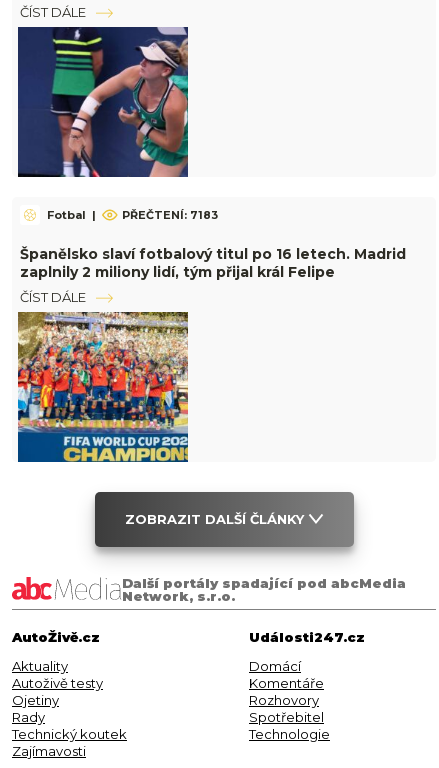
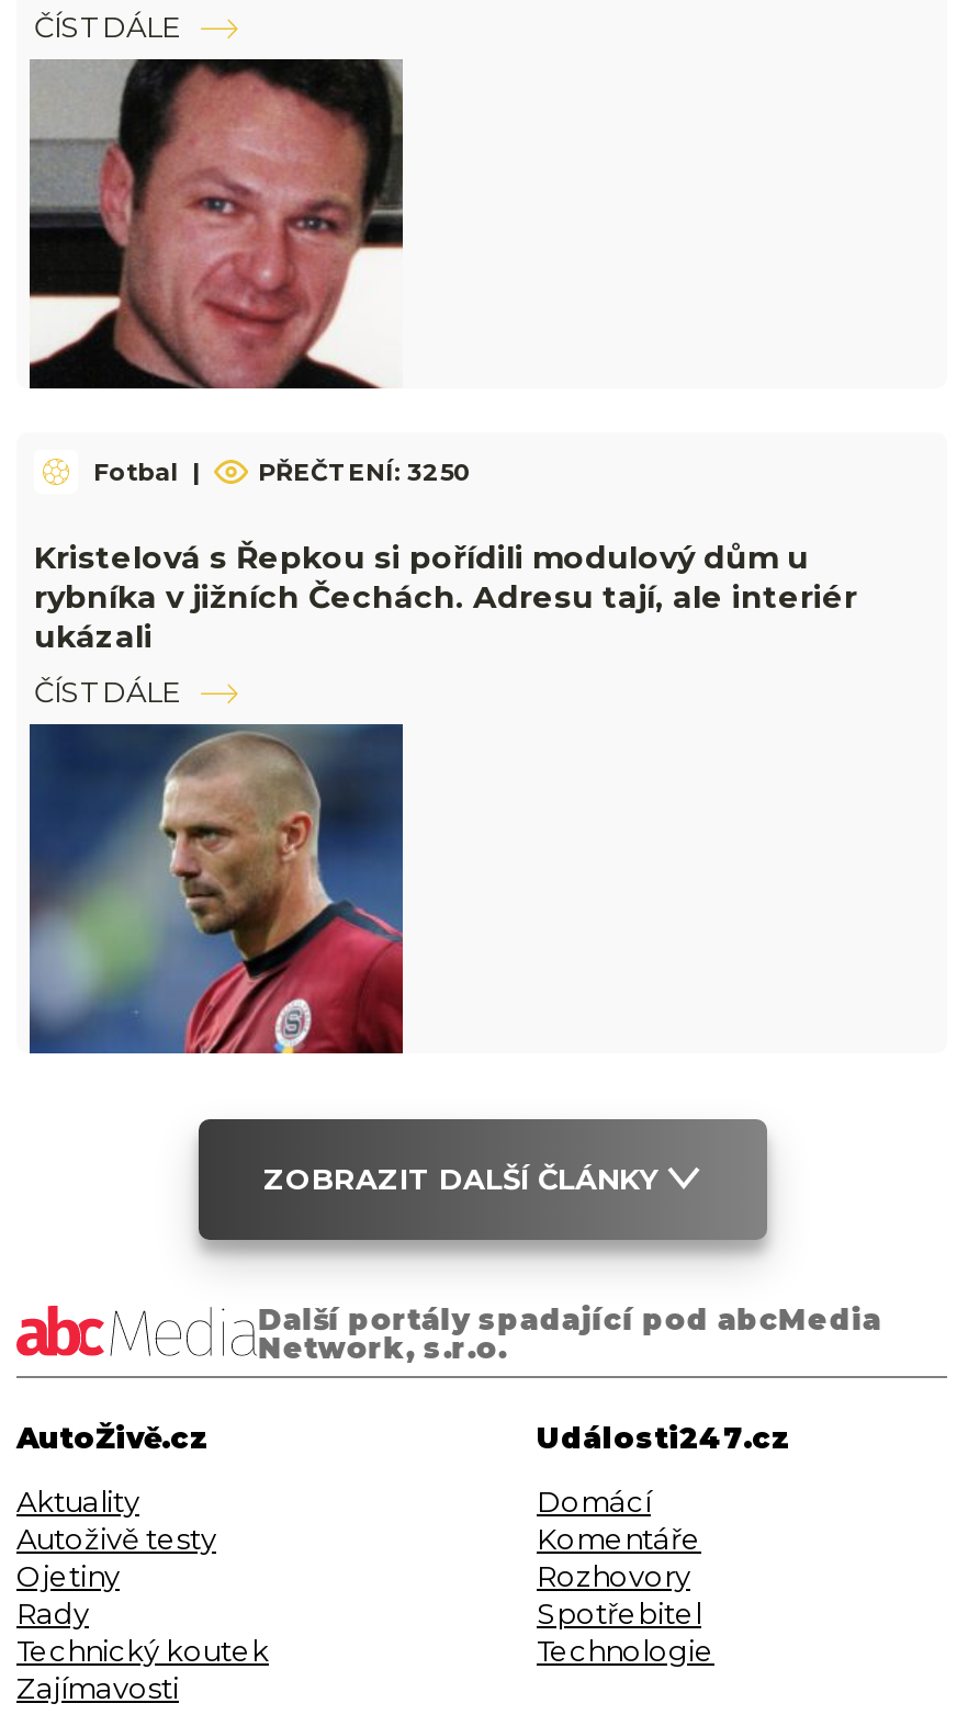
[17,27,218,221] [image] | PŘEČTENÍ: 7183 -> [27,57,471,486] [image] | PŘEČTENÍ: 3250
[20,245,406,281] Španělsko slaví fotbalový titul po 16 letech. Madrid | zaplnily 2 miliony lidí, tým přijal král Felipe -> [34,538,857,656] Kristelová s Řepkou si pořídili modulový dům u | rybníka v jižních Čechách. Adresu tají, ale interiér | ukázali
[17,311,189,463] [image] -> [27,722,405,1056] [image]

